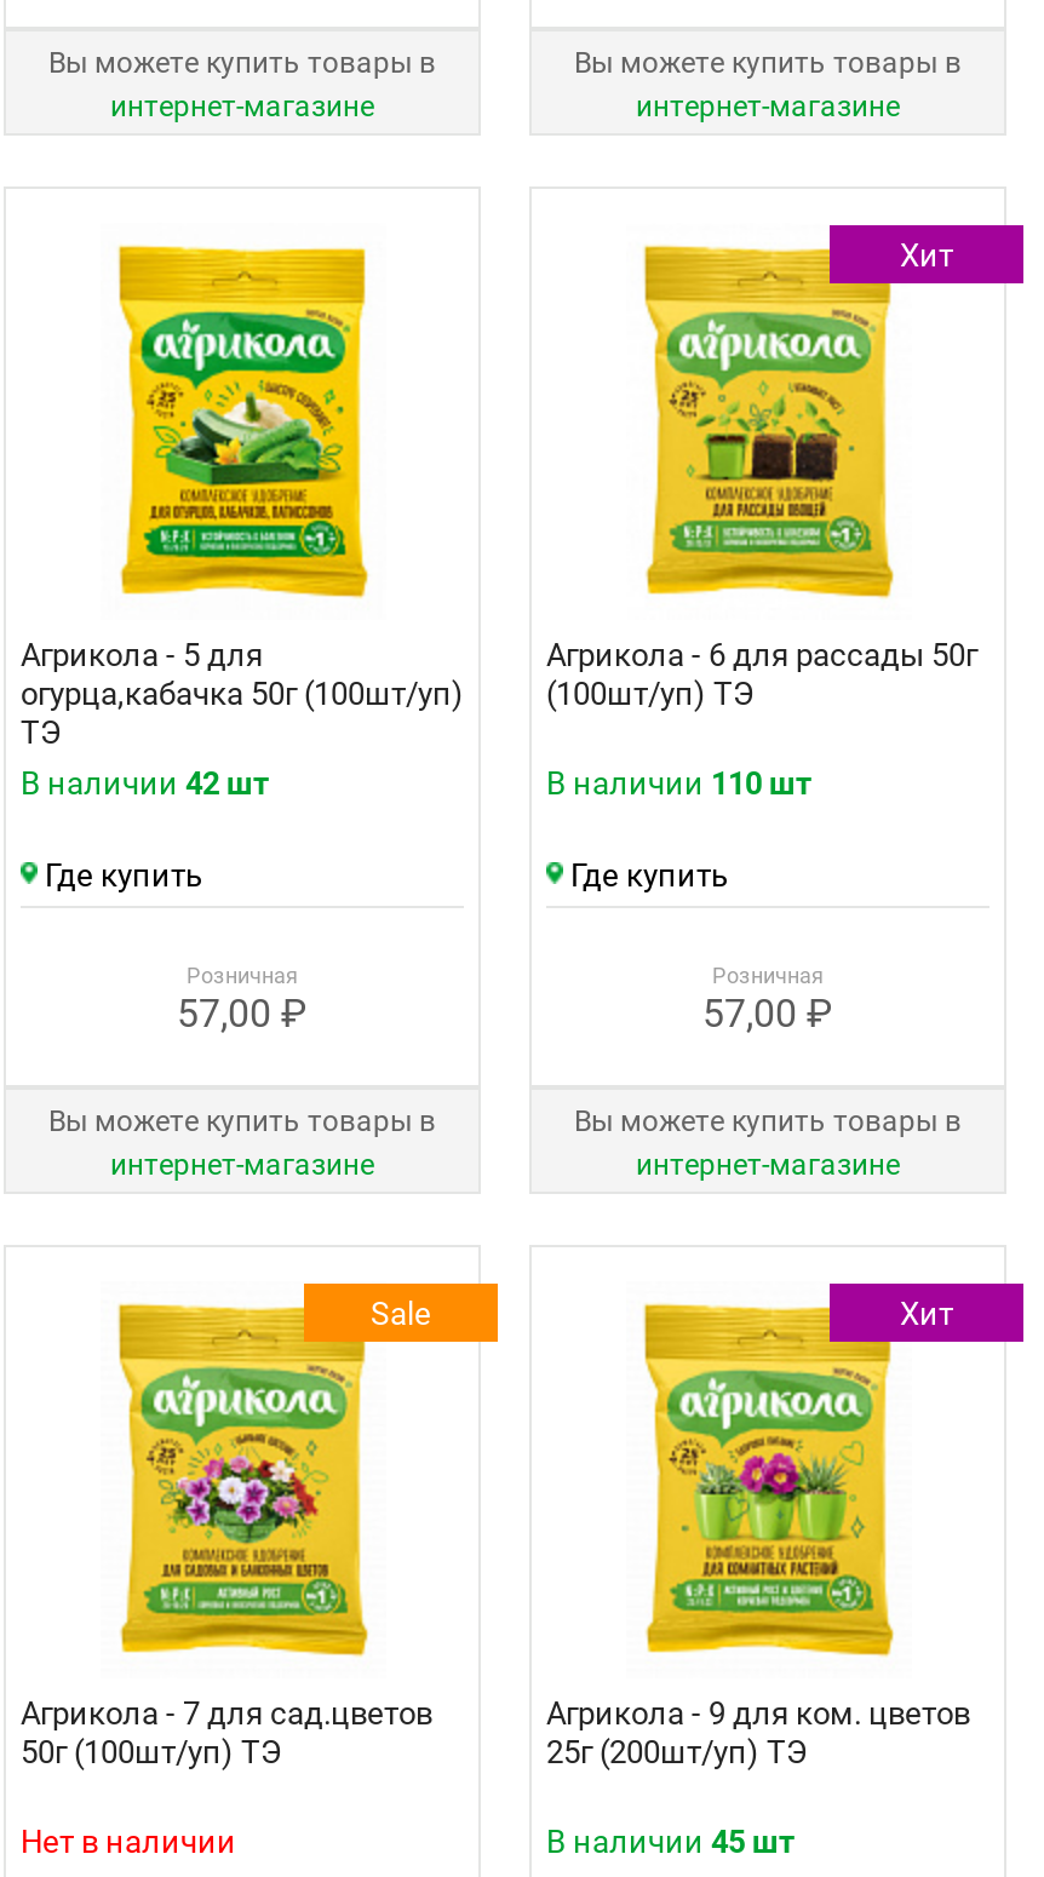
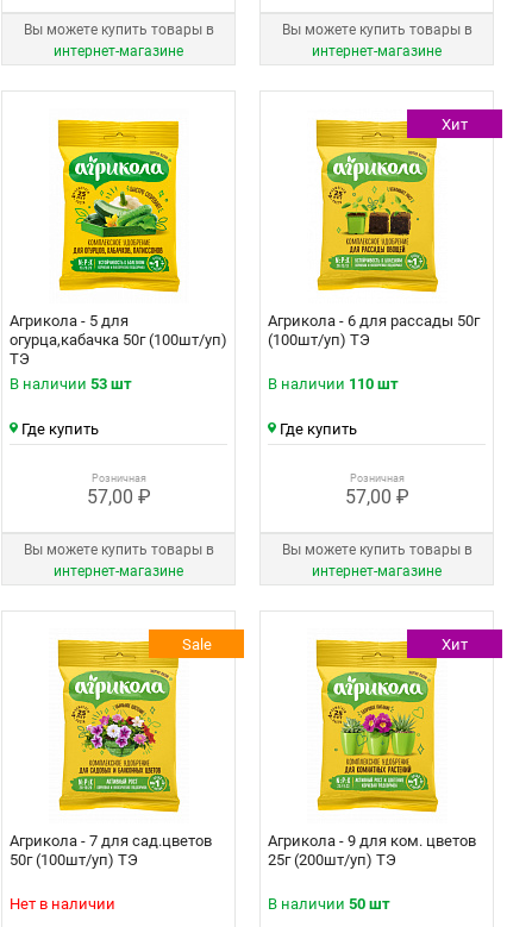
[21,766,270,802] В наличии 42 шт -> [10,375,132,393] В наличии 53 шт
[546,1824,796,1861] В наличии 45 шт -> [268,895,390,913] В наличии 50 шт

